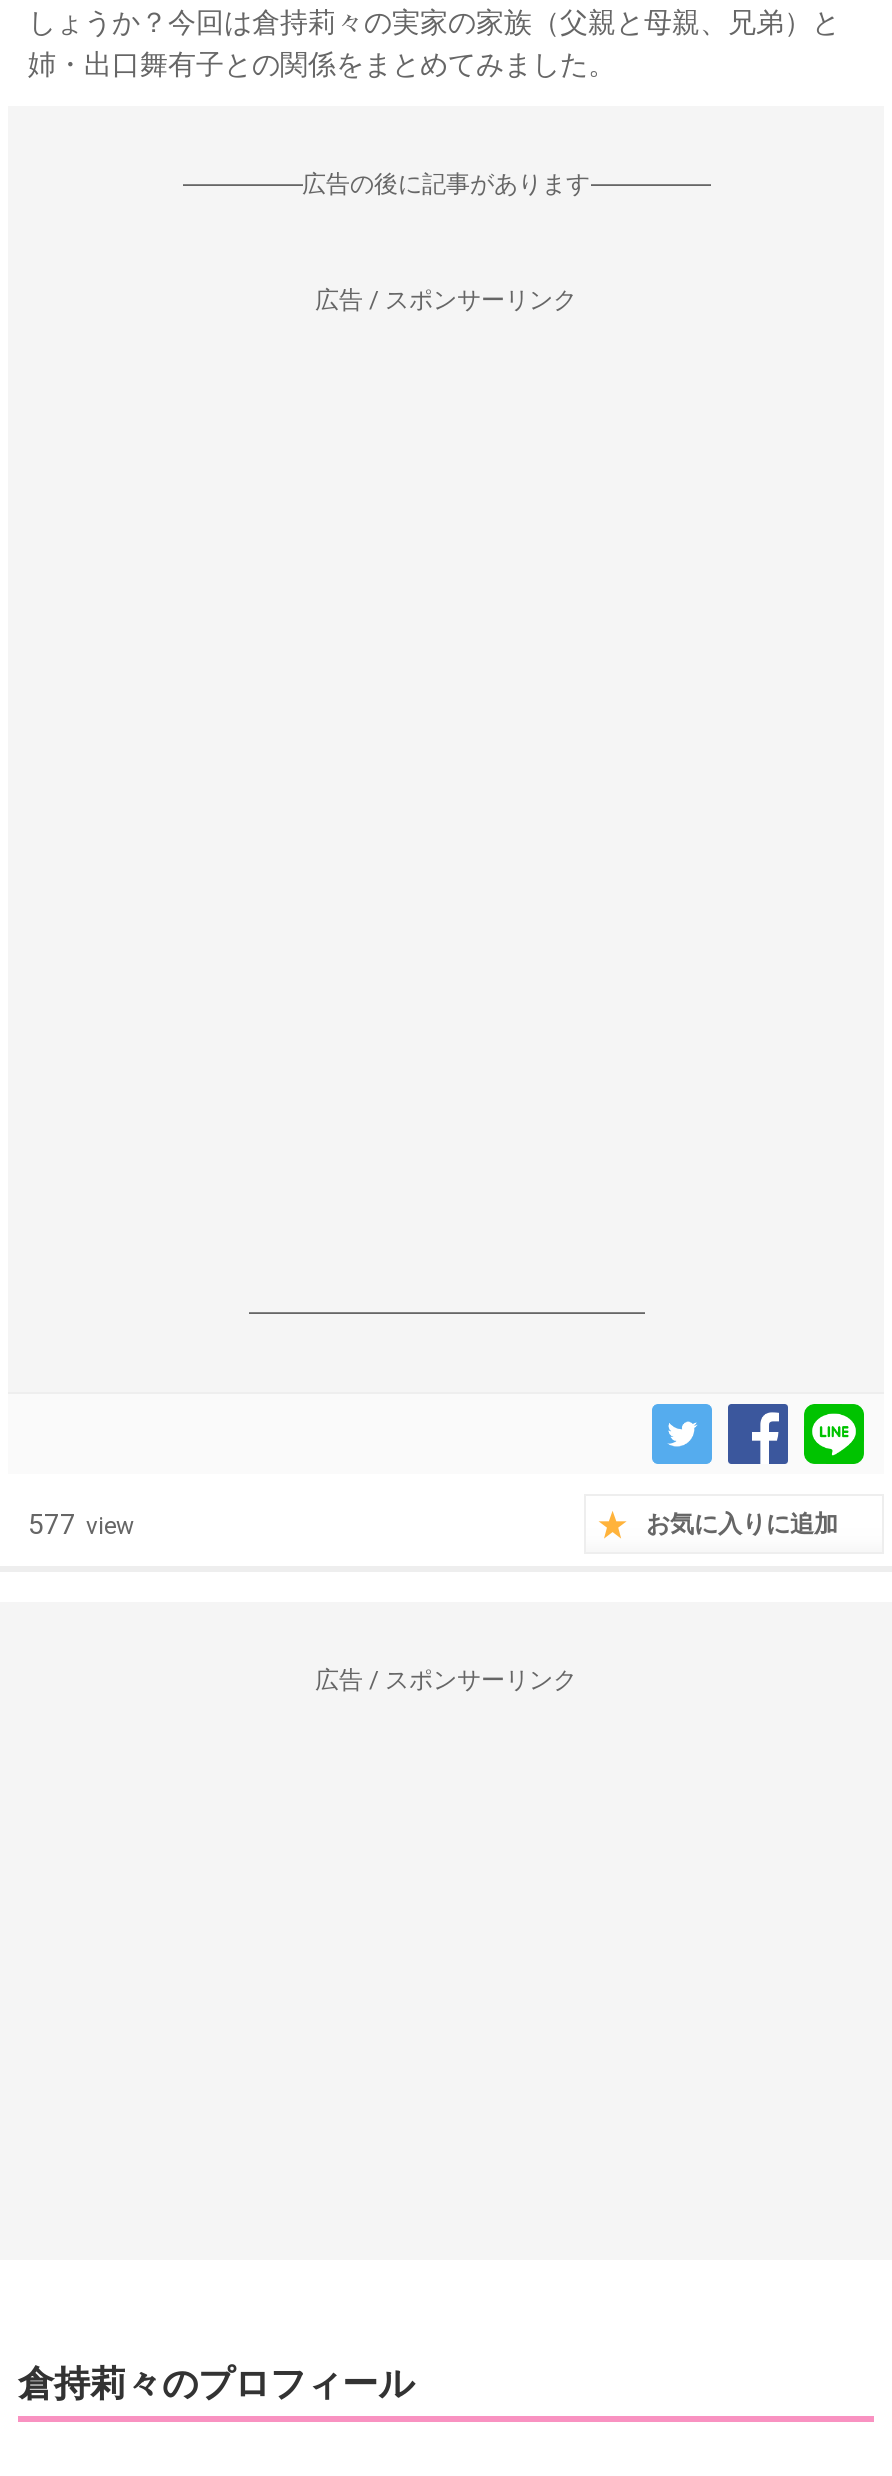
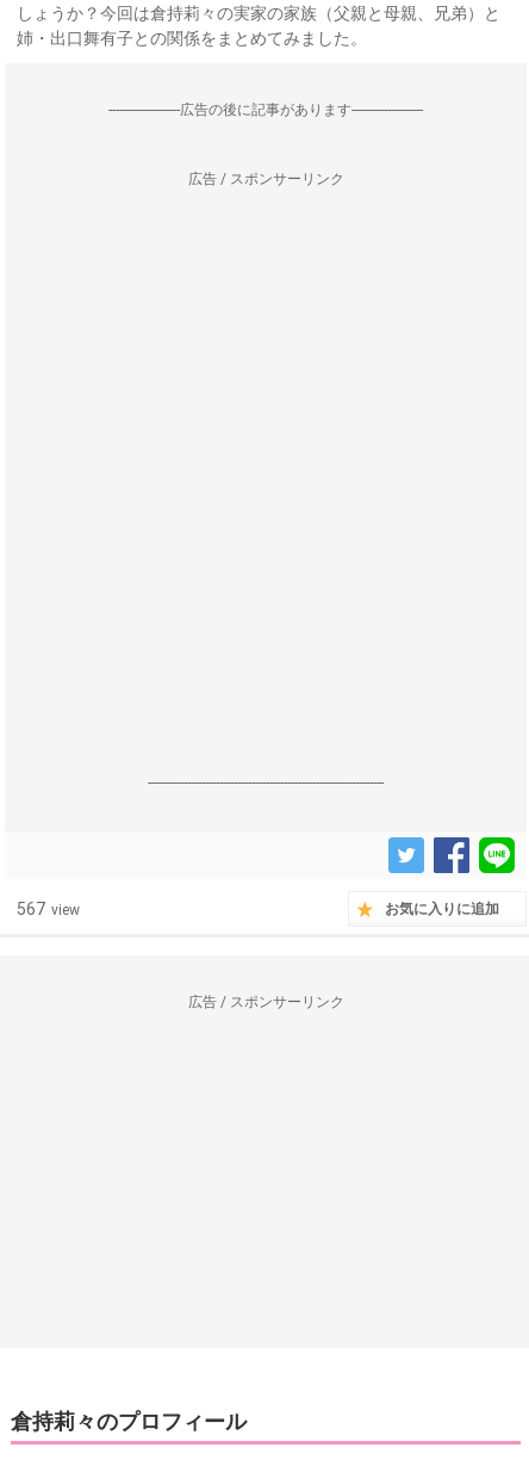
[28,1508,134,1540] 577 view -> [17,899,80,918] 567 view

